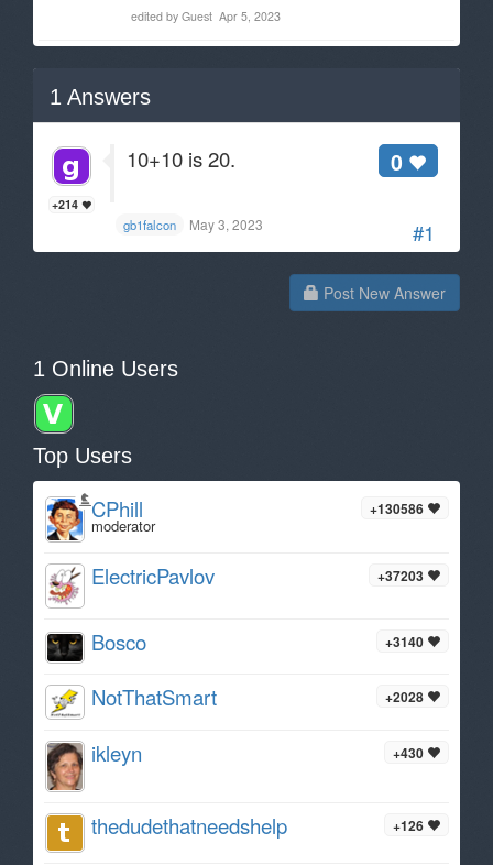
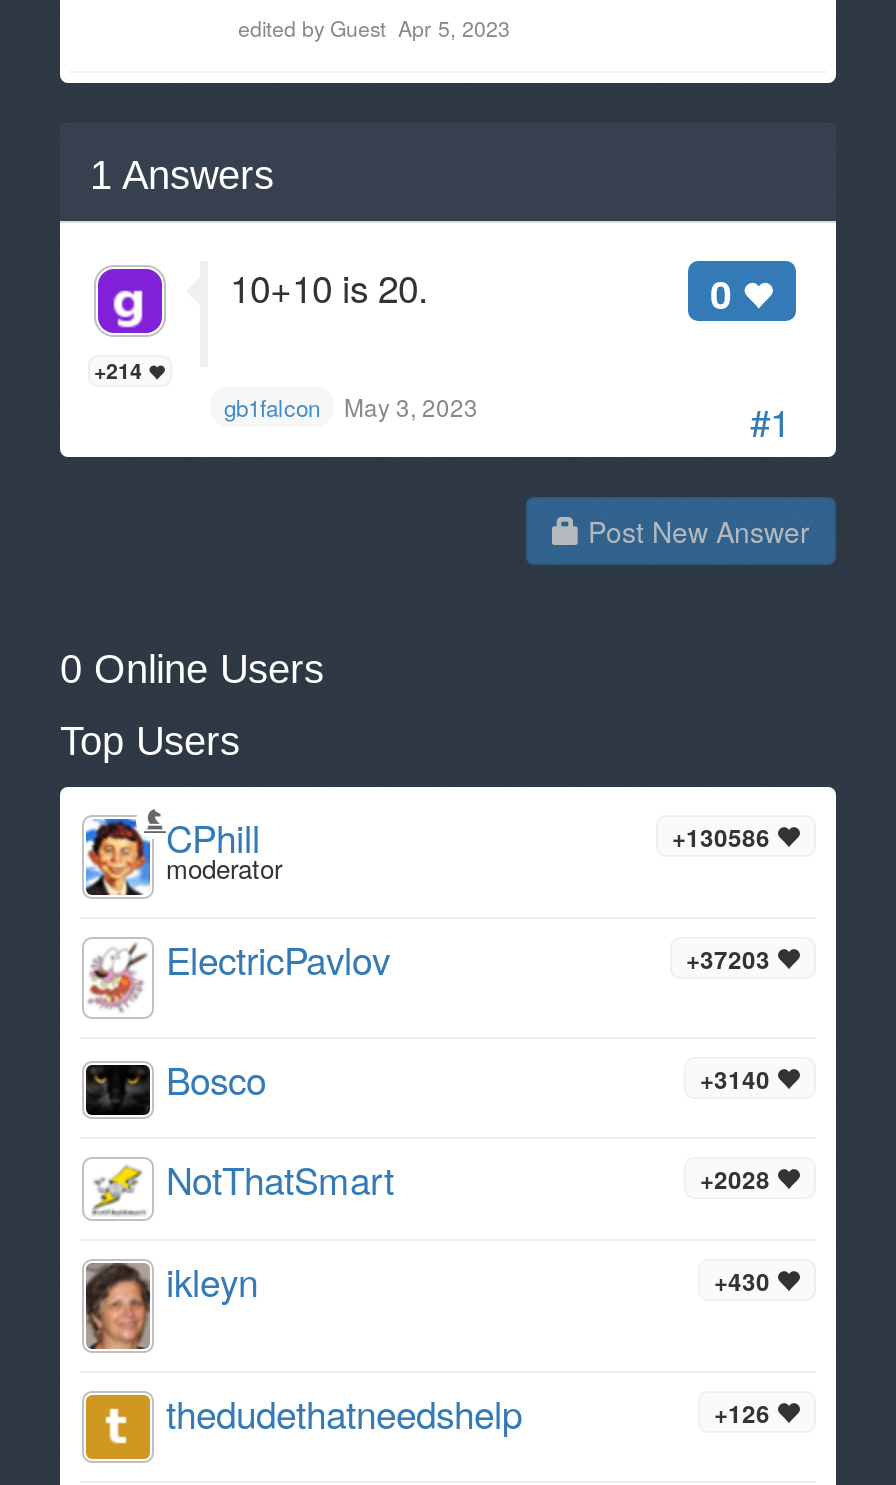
[33,357,178,381] 1 Online Users -> [60,647,324,691] 0 Online Users

